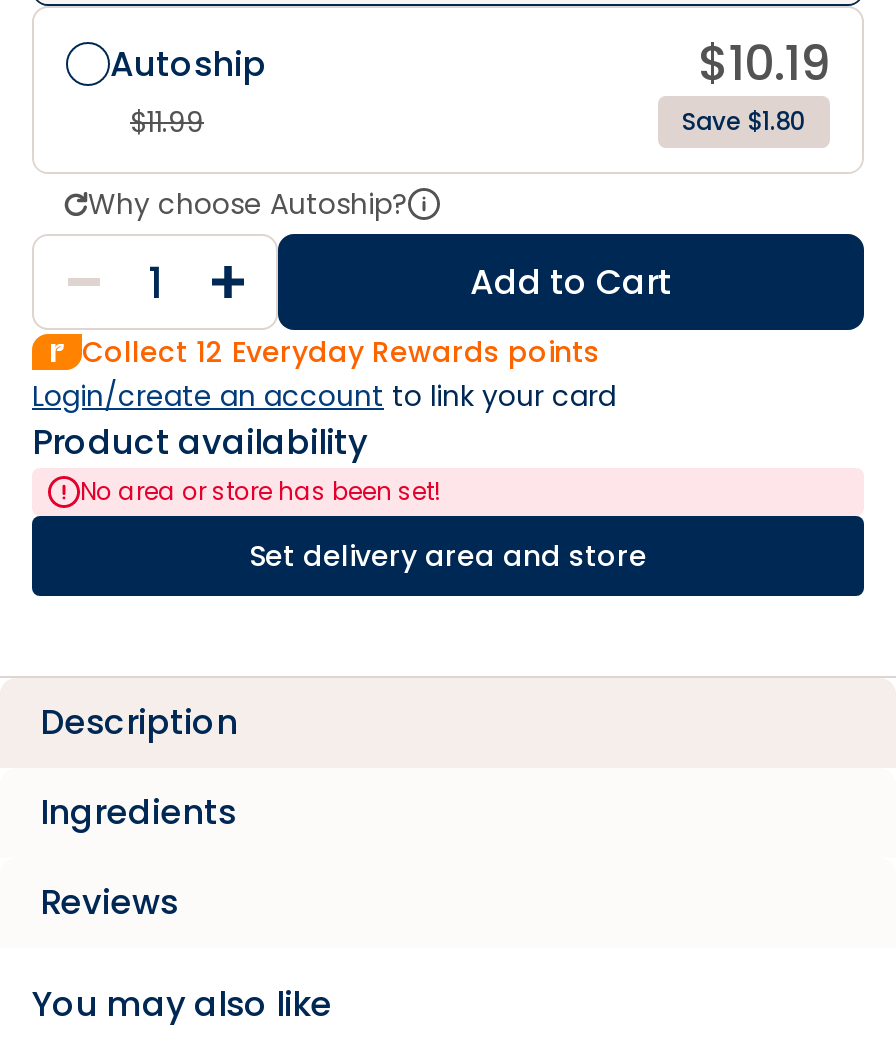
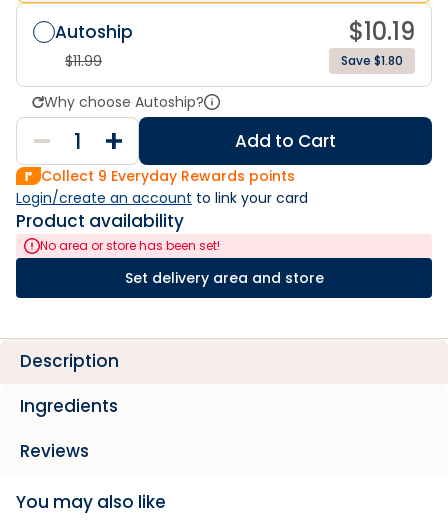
[82,332,600,372] Collect 12 Everyday Rewards points -> [41,166,295,186] Collect 9 Everyday Rewards points

